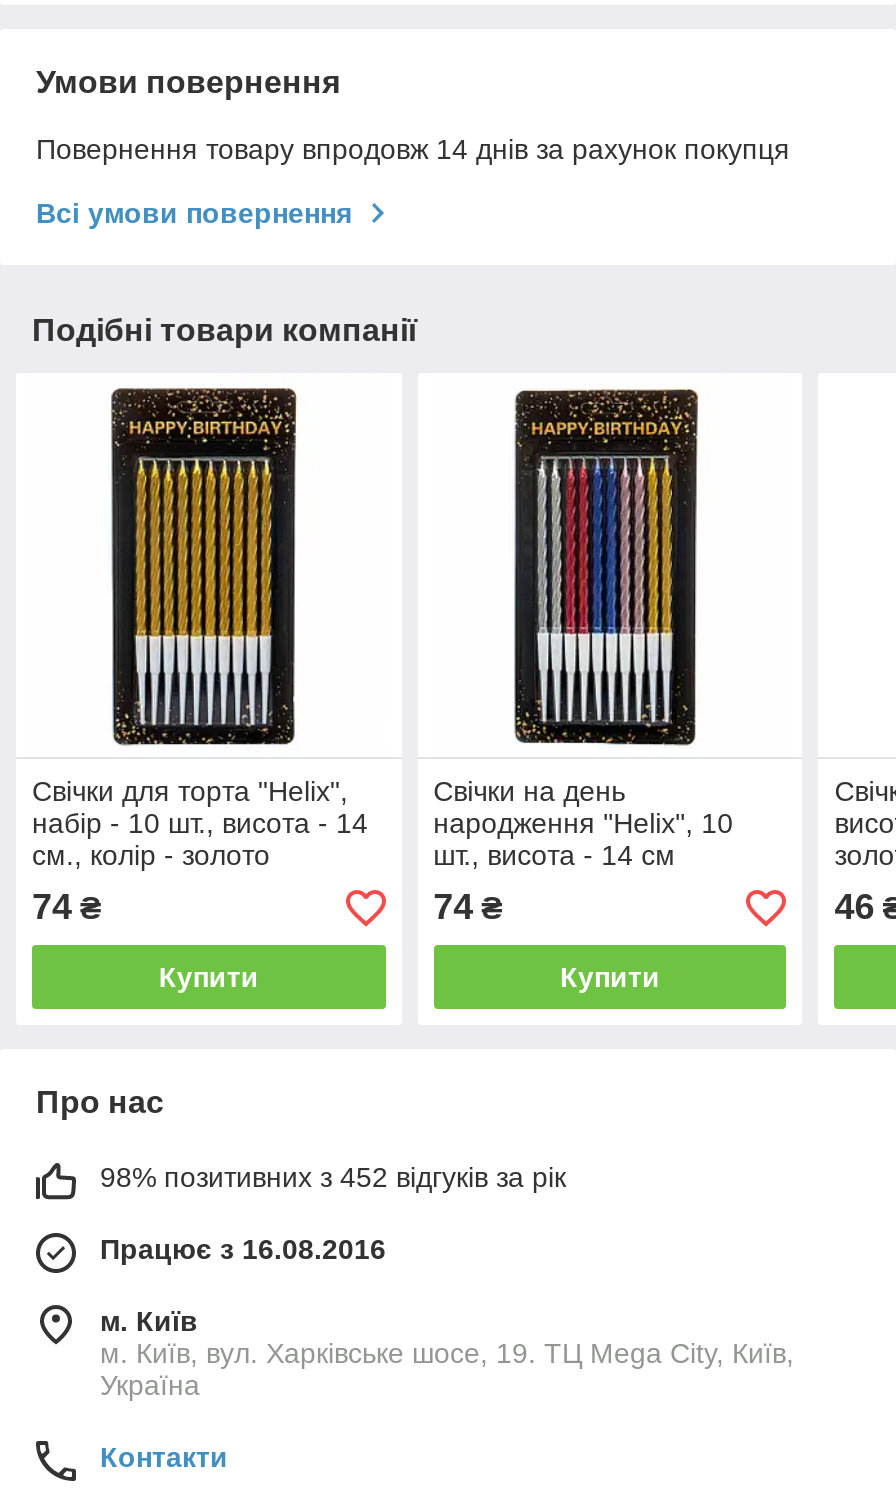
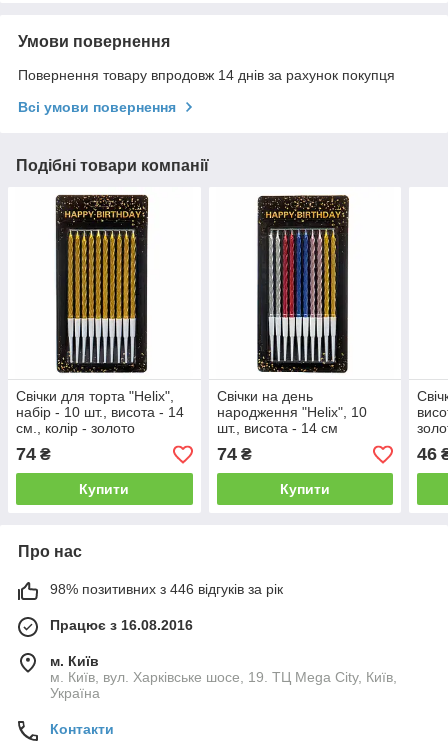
[100,1162,566,1194] 98% позитивних з 452 відгуків за рік -> [50,581,283,597] 98% позитивних з 446 відгуків за рік

